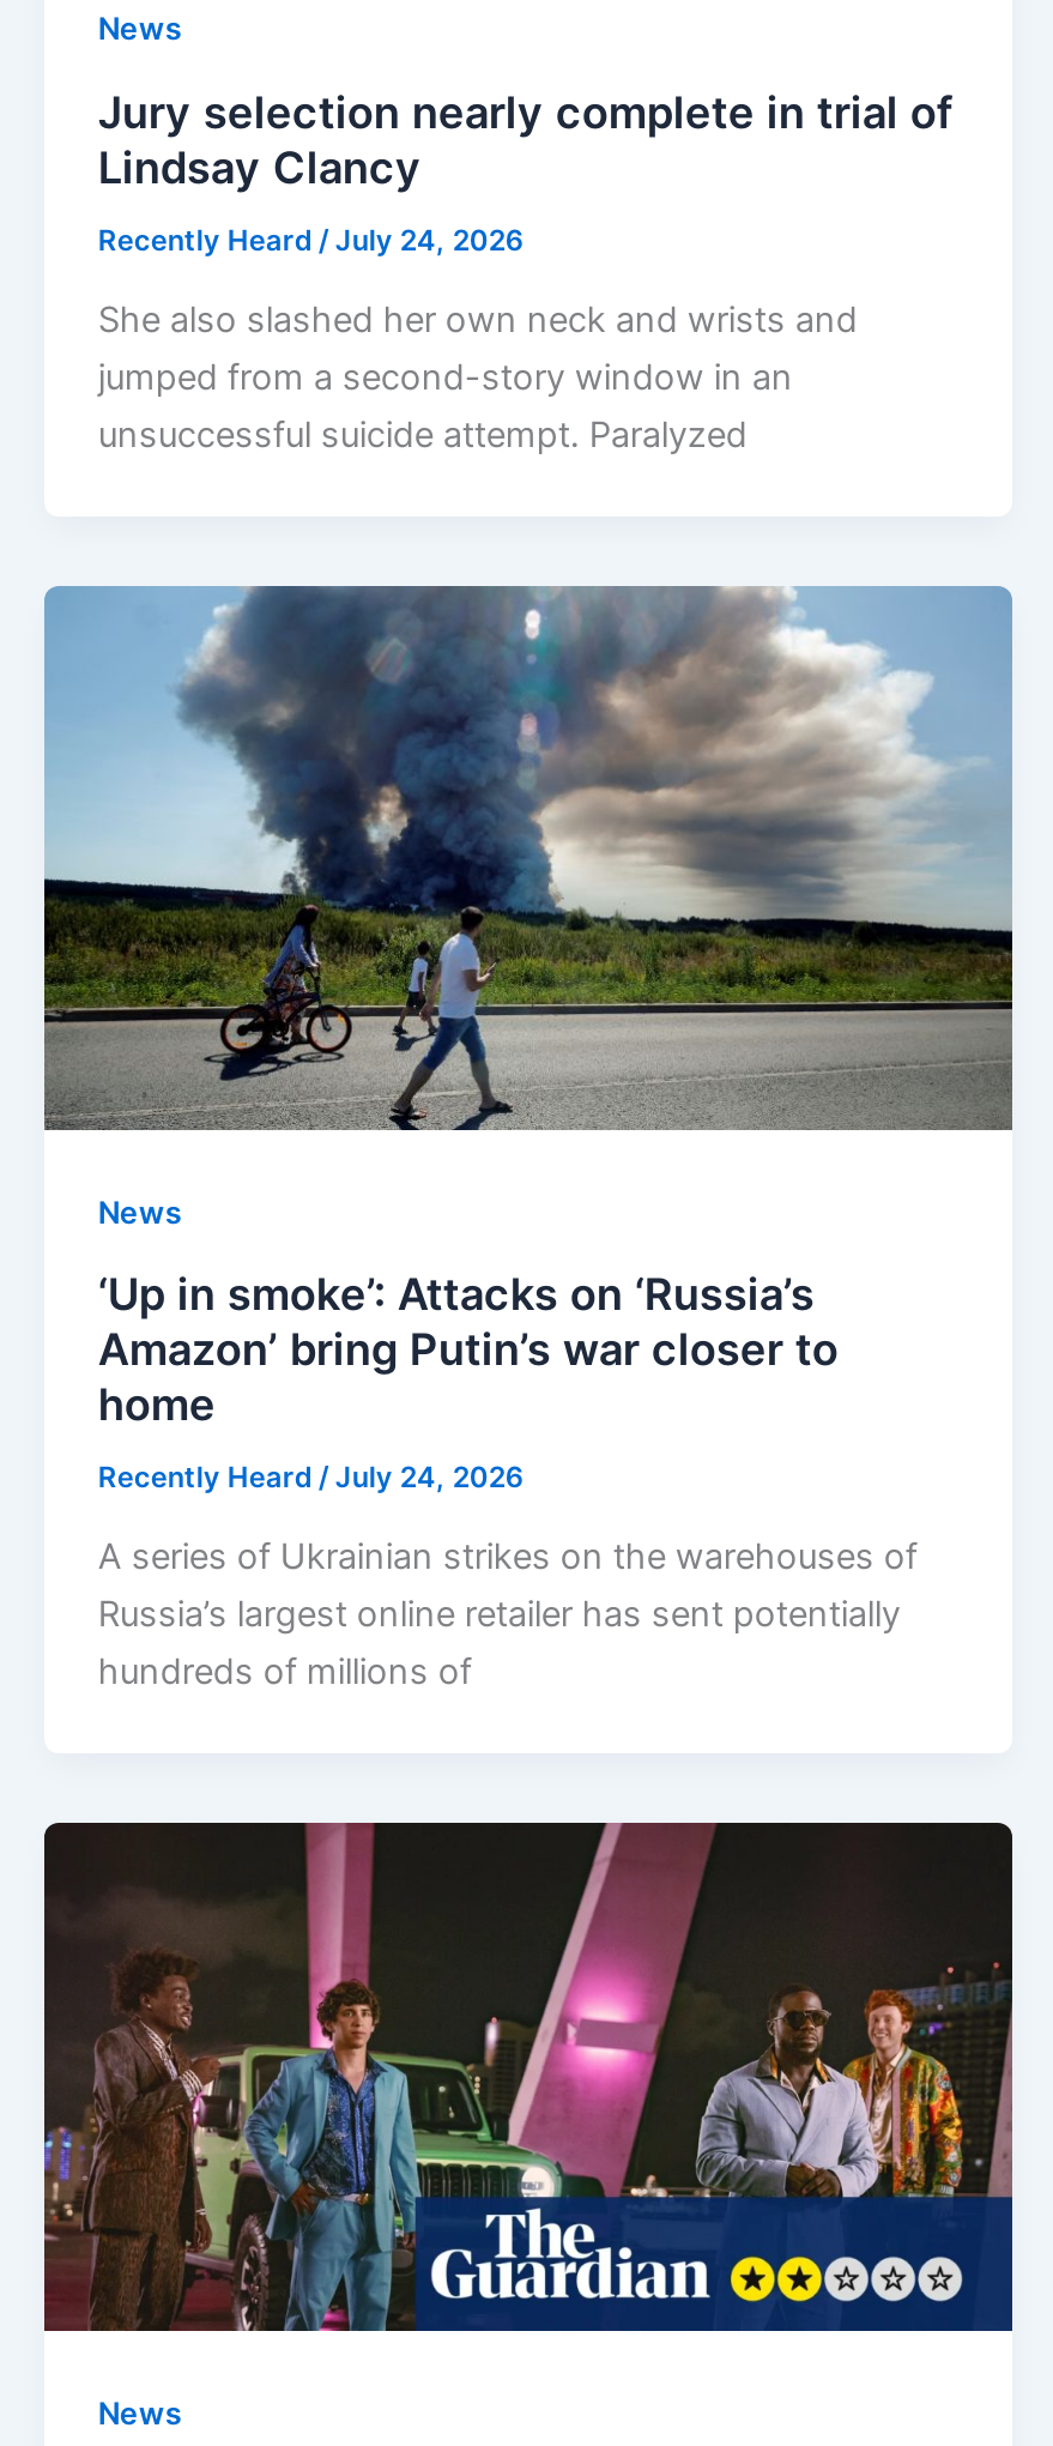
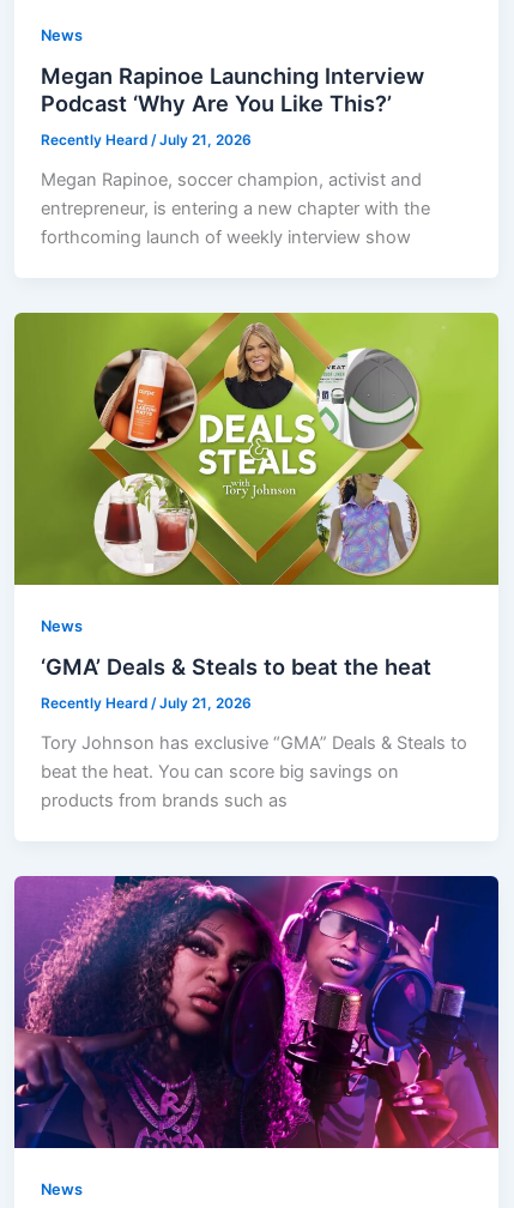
[98,86,953,194] Jury selection nearly complete in trial of | Lindsay Clancy -> [41,63,424,117] Megan Rapinoe Launching Interview | Podcast ‘Why Are You Like This?’
[98,225,524,258] Recently Heard / July 24, 2026 -> [41,132,252,149] Recently Heard / July 21, 2026
[98,299,857,457] She also slashed her own neck and wrists and | jumped from a second-story window in an | unsuccessful suicide attempt. Paralyzed -> [41,169,430,248] Megan Rapinoe, soccer champion, activist and | entrepreneur, is entering a new chapter with the | forthcoming launch of weekly interview show
[42,584,1015,1133] [image] -> [13,312,500,586] [image]
[98,1268,838,1431] ‘Up in smoke’: Attacks on ‘Russia’s | Amazon’ bring Putin’s war closer to | home -> [41,654,432,680] ‘GMA’ Deals & Steals to beat the heat
[98,1462,524,1495] Recently Heard / July 24, 2026 -> [41,695,252,712] Recently Heard / July 21, 2026
[98,1536,917,1694] A series of Ukrainian strikes on the warehouses of | Russia’s largest online retailer has sent potentially | hundreds of millions of -> [41,732,468,812] Tory Johnson has exclusive “GMA” Deals & Steals to | beat the heat. You can score big savings on | products from brands such as
[42,1787,1015,2333] [image] -> [13,875,500,1149] [image]

